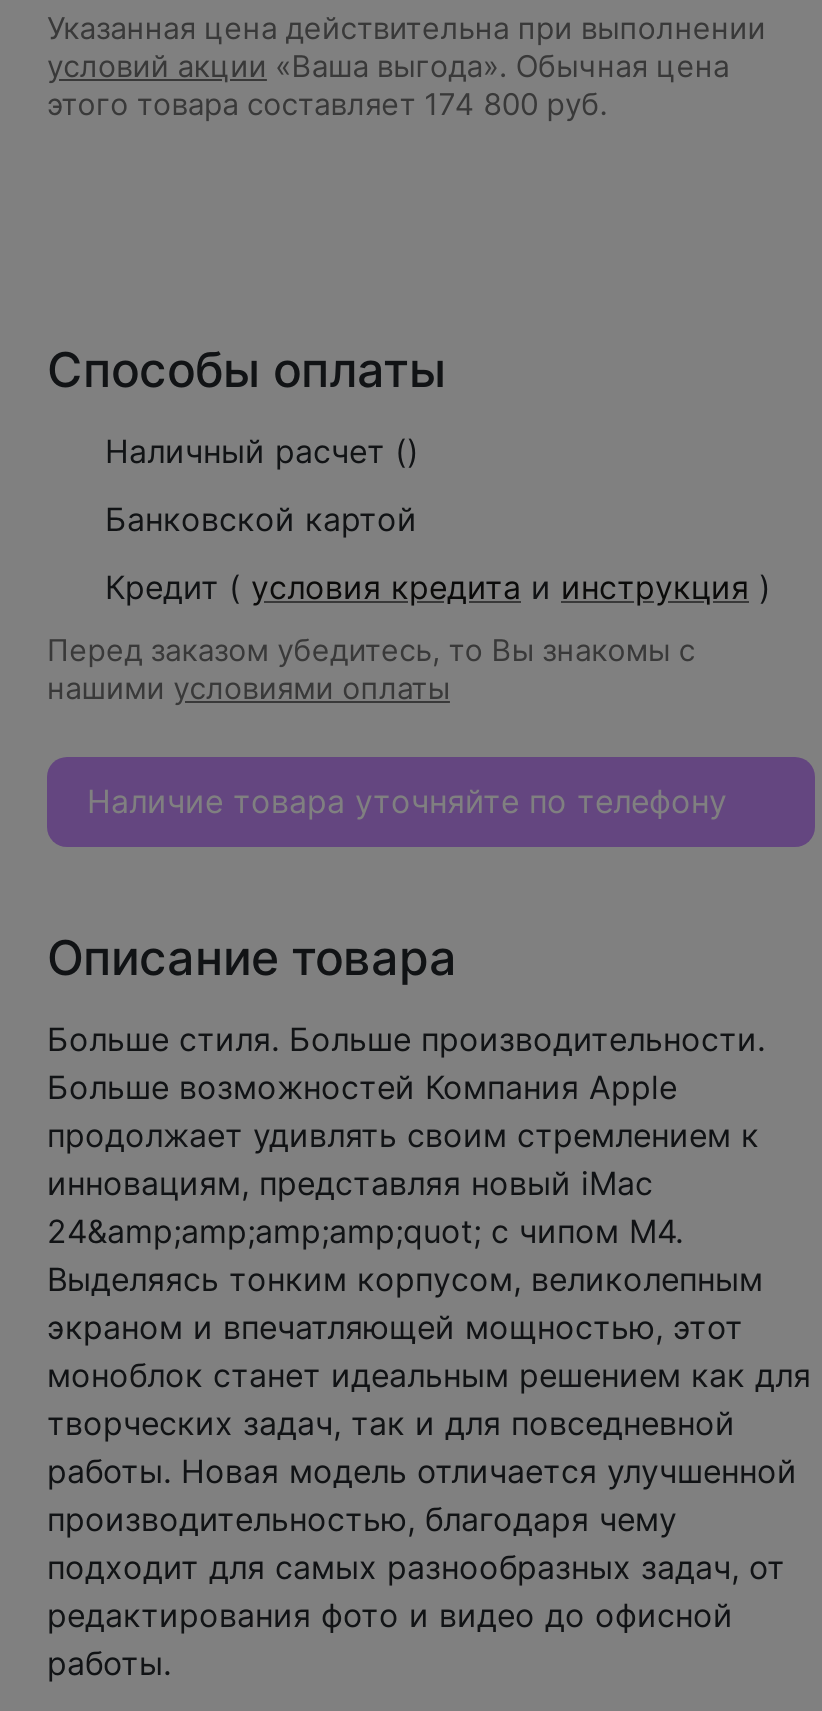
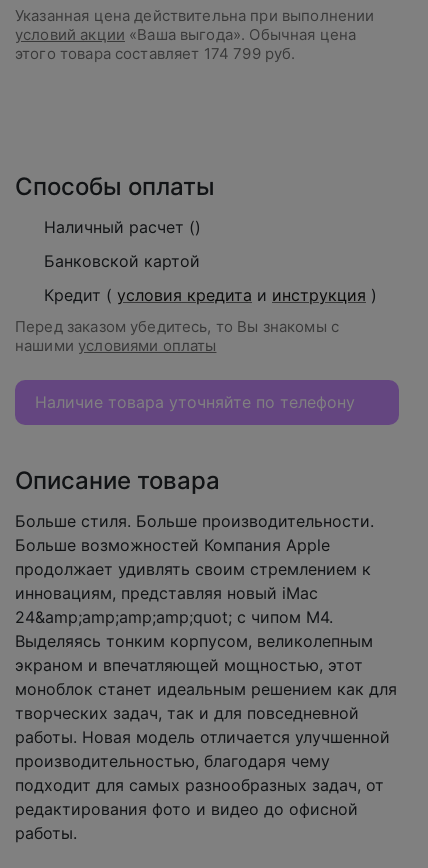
[47,85,608,123] этого товара составляет 174 800 руб. -> [15,44,295,63] этого товара составляет 174 799 руб.

